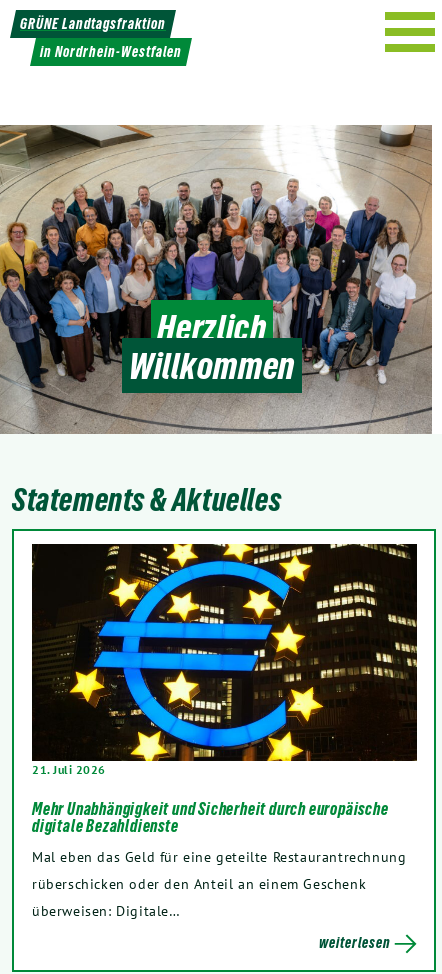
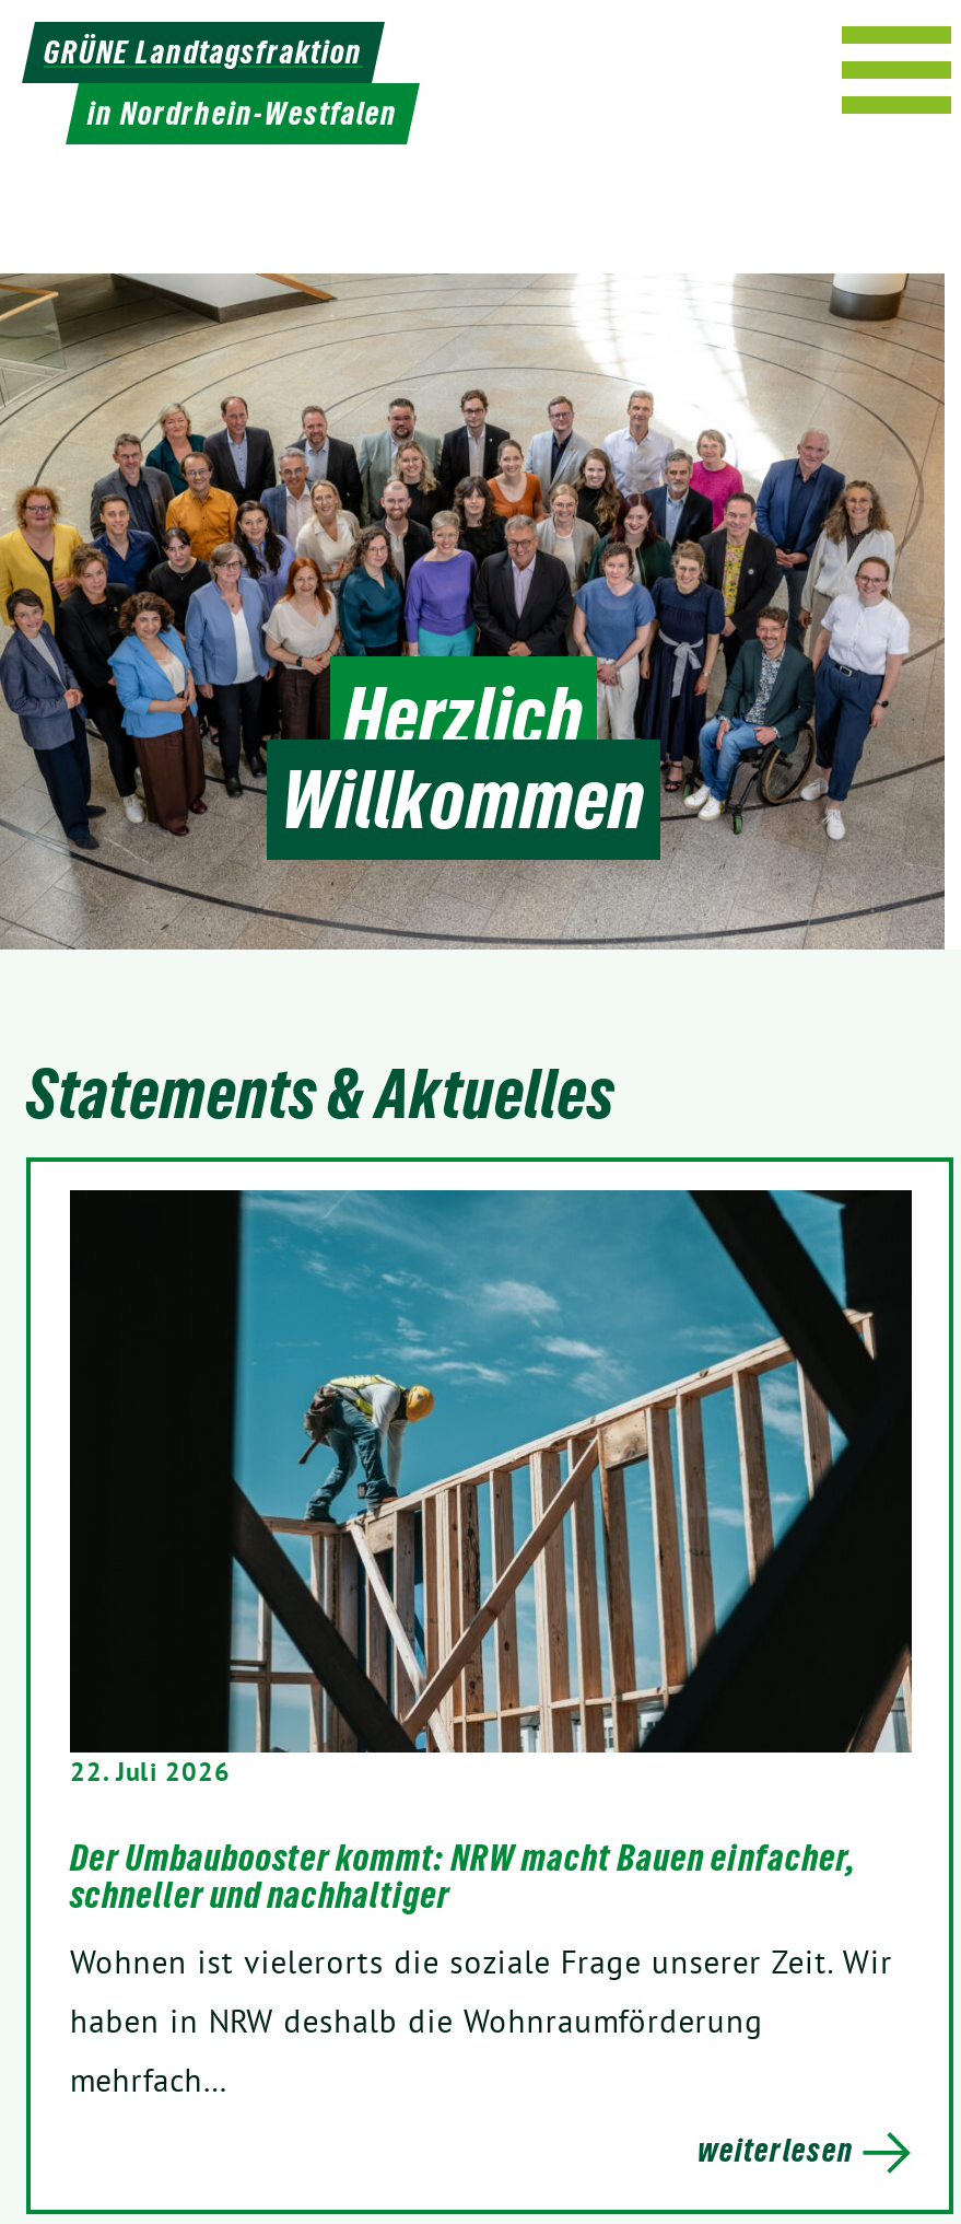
[32,543,418,777] [image] | 21. Juli 2026 -> [70,1188,914,1788] [image] | 22. Juli 2026
[32,799,389,836] Mehr Unabhängigkeit und Sicherheit durch europäische | digitale Bezahldienste -> [70,1836,857,1917] Der Umbaubooster kommt: NRW macht Bauen einfacher, | schneller und nachhaltiger
[32,847,406,920] Mal eben das Geld für eine geteilte Restaurantrechnung | rüberschicken oder den Anteil an einem Geschenk | überweisen: Digitale… -> [70,1941,893,2101] Wohnen ist vielerorts die soziale Frage unserer Zeit. Wir | haben in NRW deshalb die Wohnraumförderung | mehrfach…

